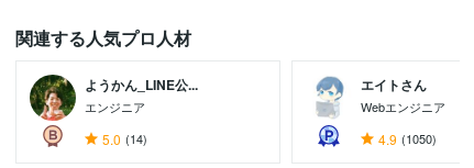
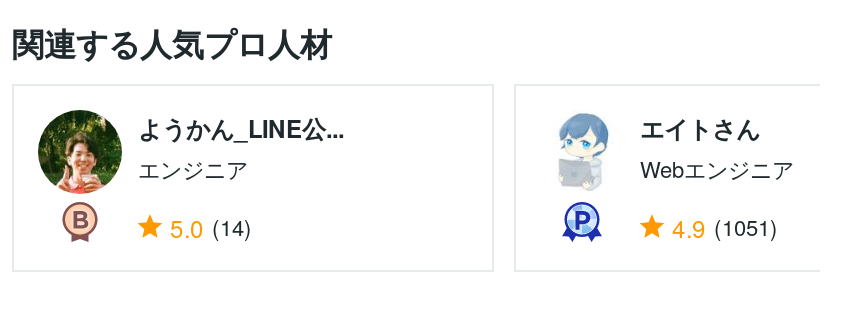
[378,130,437,148] 4.9 (1050) -> [672,210,778,244] 4.9 (1051)

